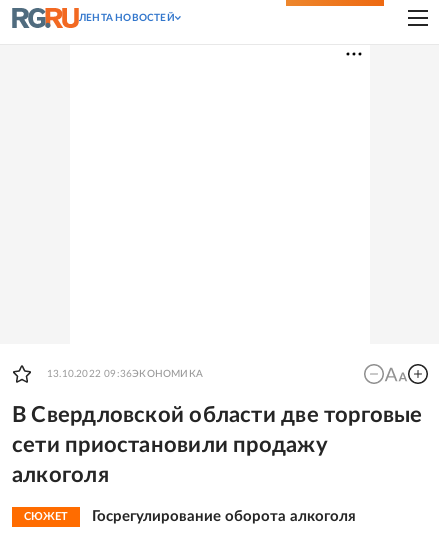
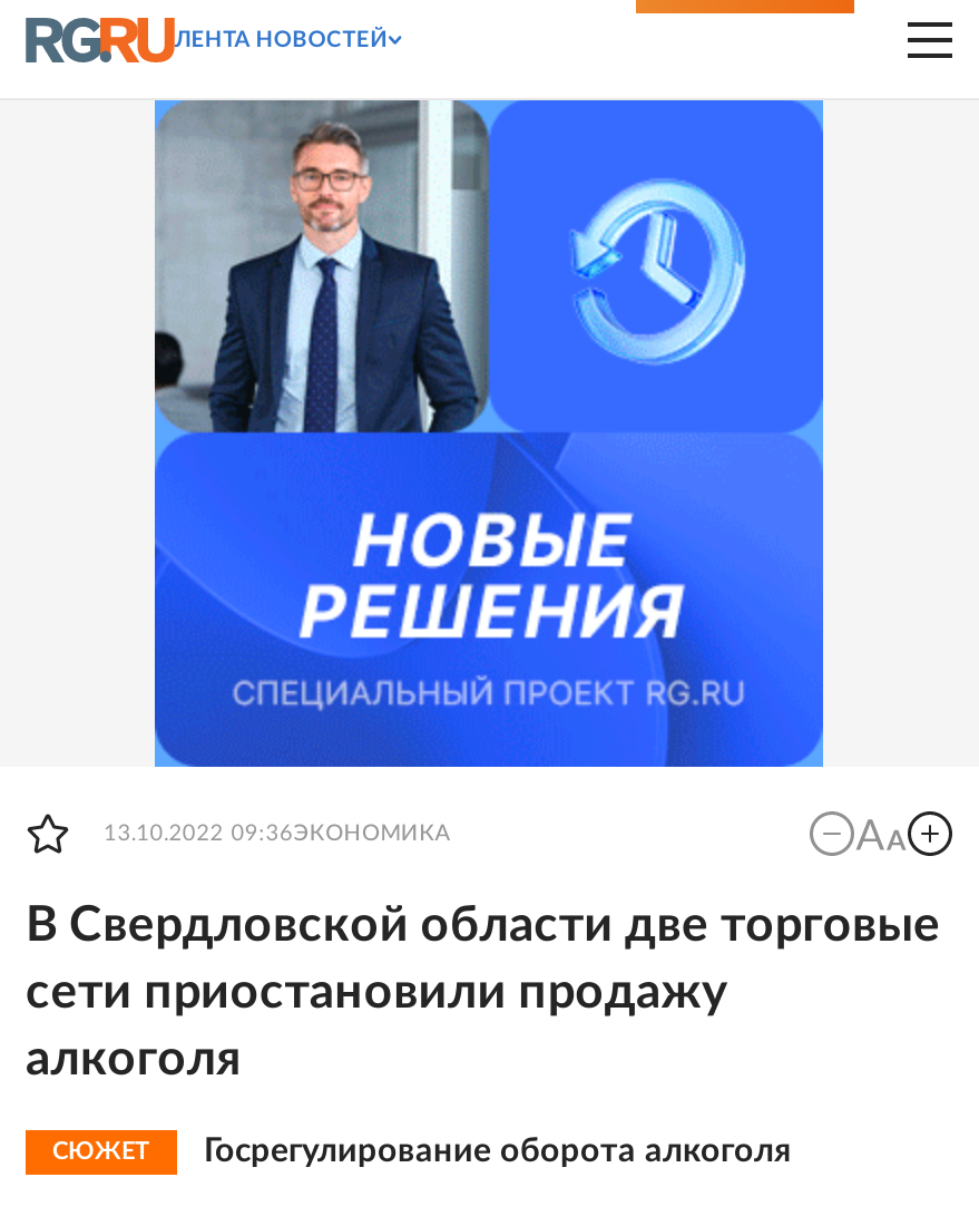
none -> [153,98,825,769] [image]

